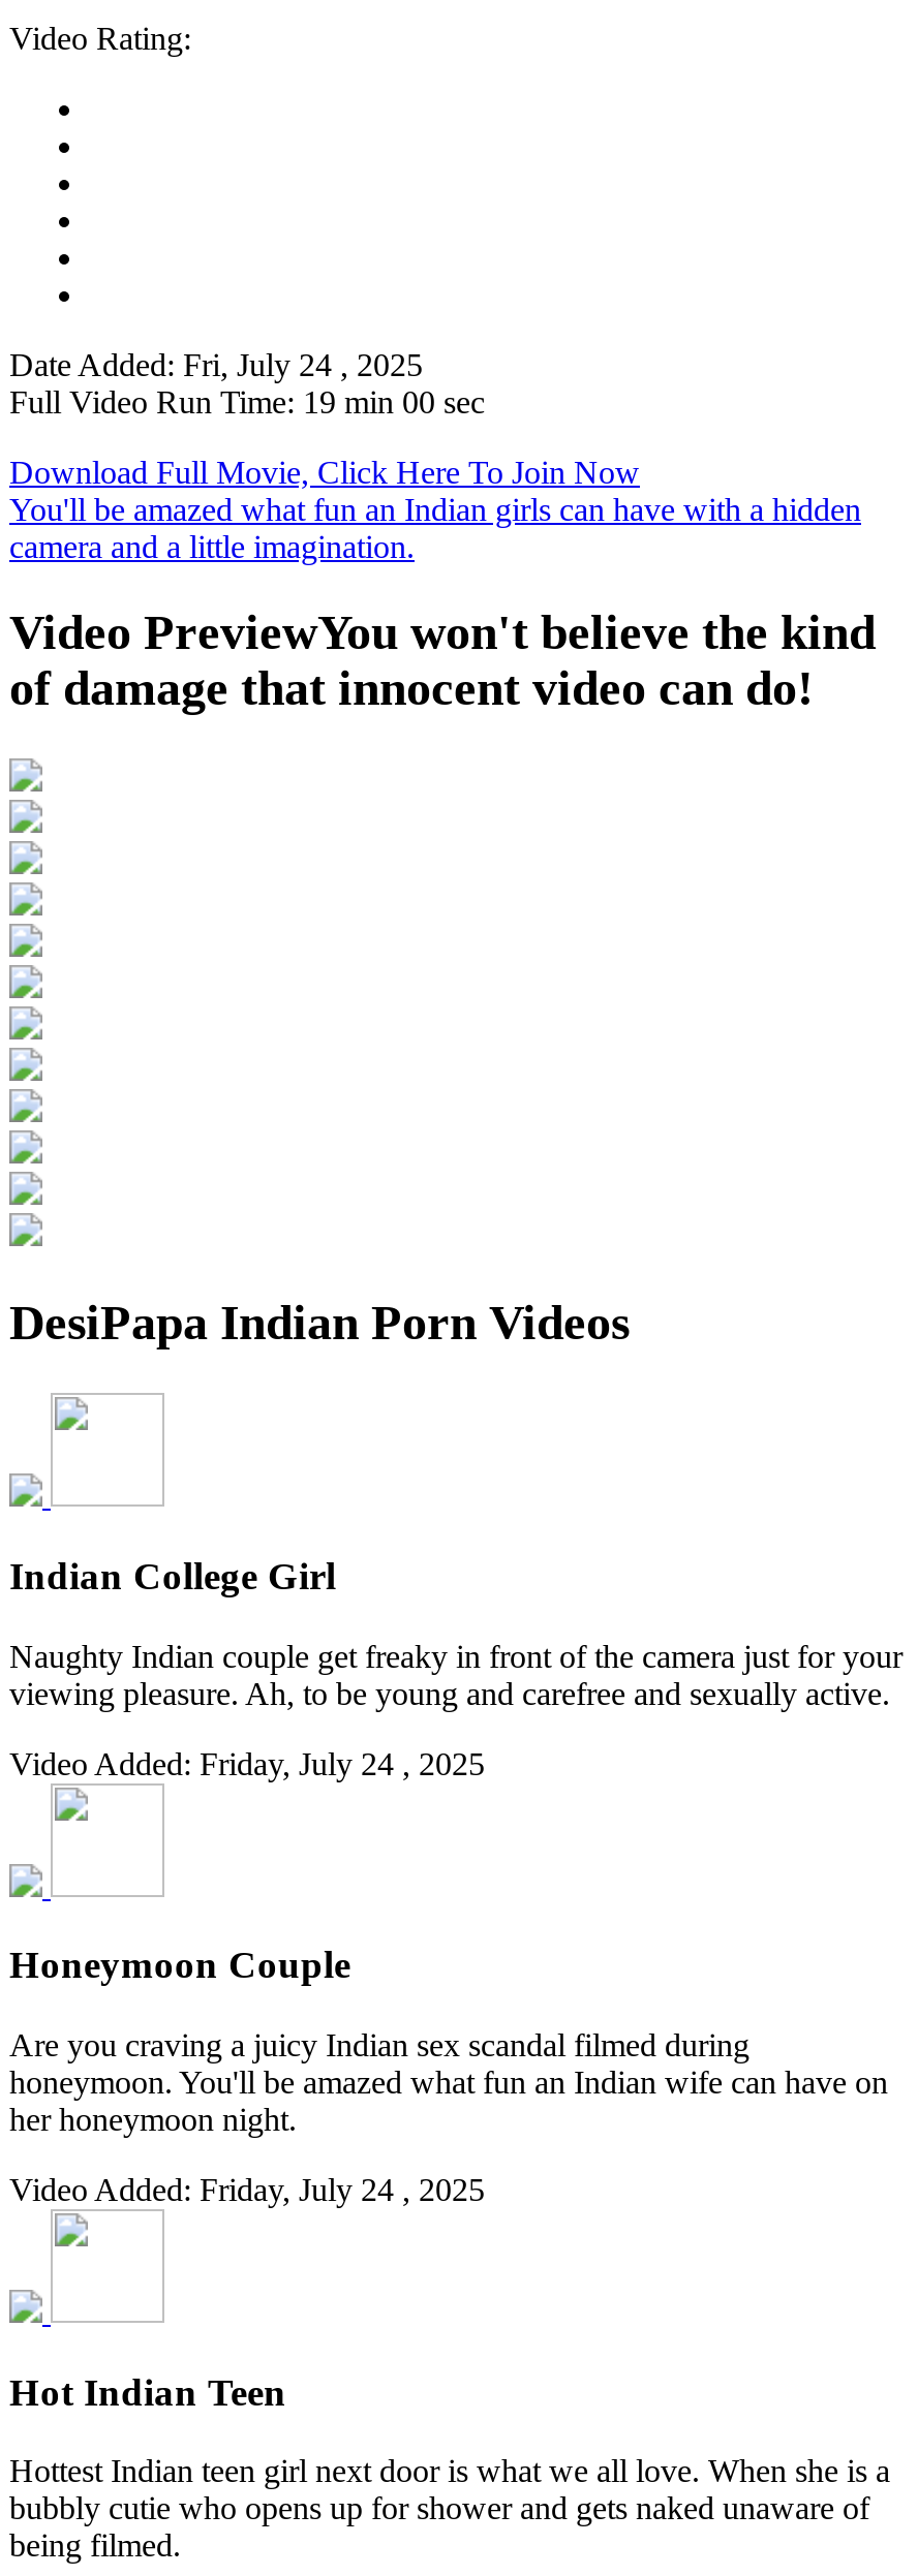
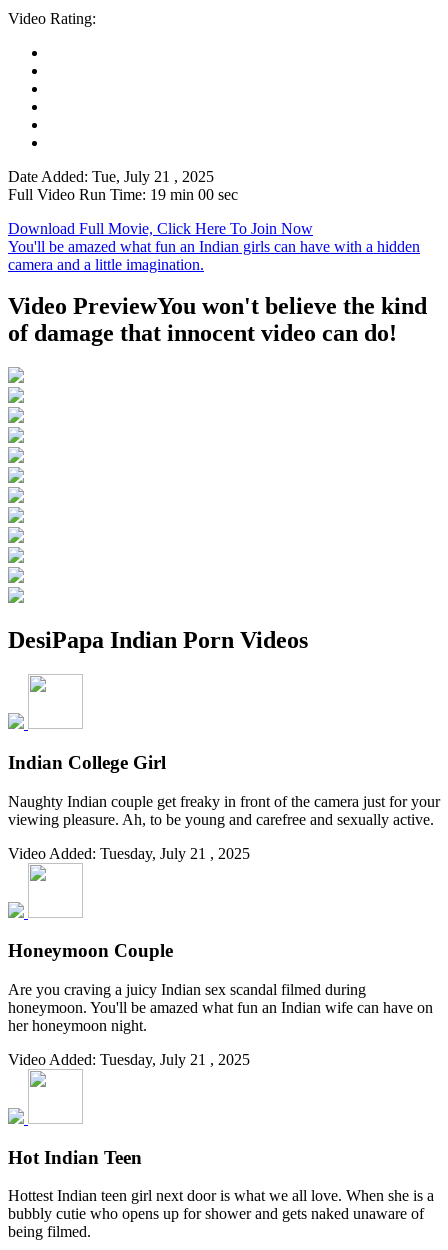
[9,346,423,381] Date Added: Fri, July 24 , 2025 -> [8,167,214,184] Date Added: Tue, July 21 , 2025
[9,1745,485,1781] Video Added: Friday, July 24 , 2025 -> [8,845,250,862] Video Added: Tuesday, July 21 , 2025
[9,2172,485,2207] Video Added: Friday, July 24 , 2025 -> [8,1051,250,1068] Video Added: Tuesday, July 21 , 2025

